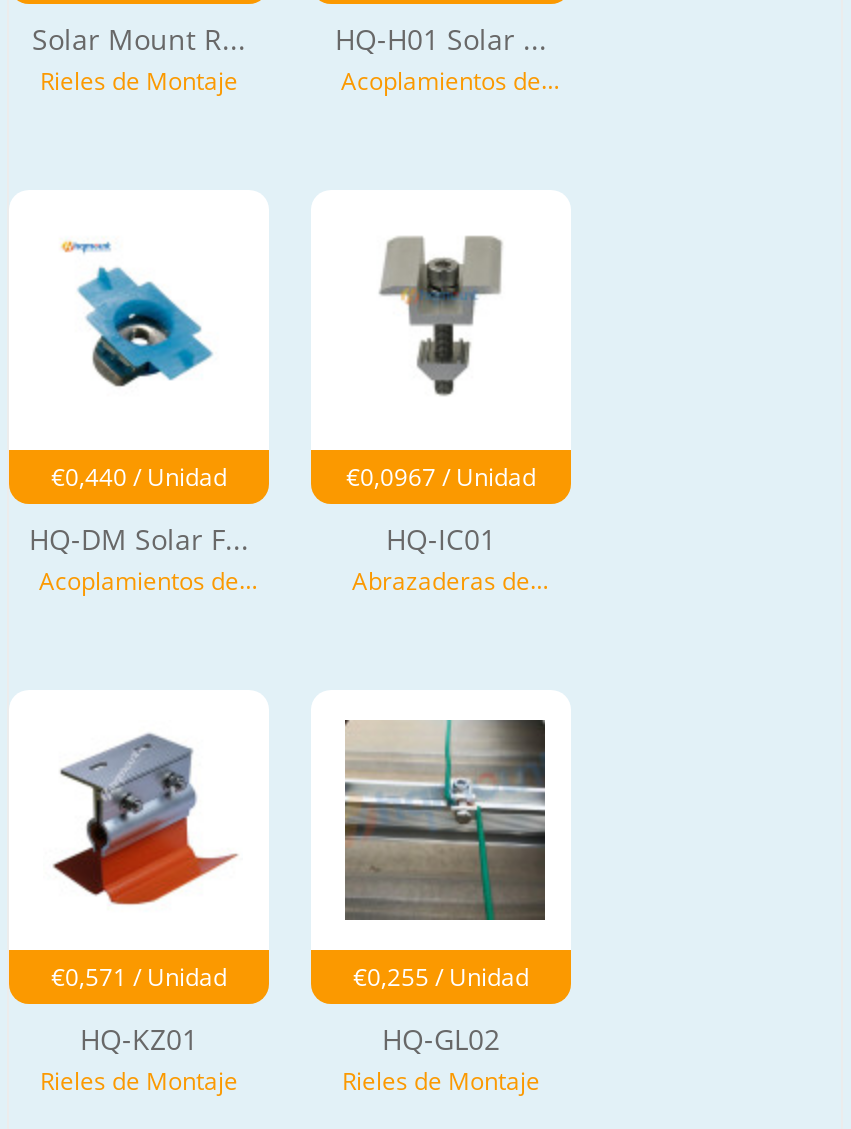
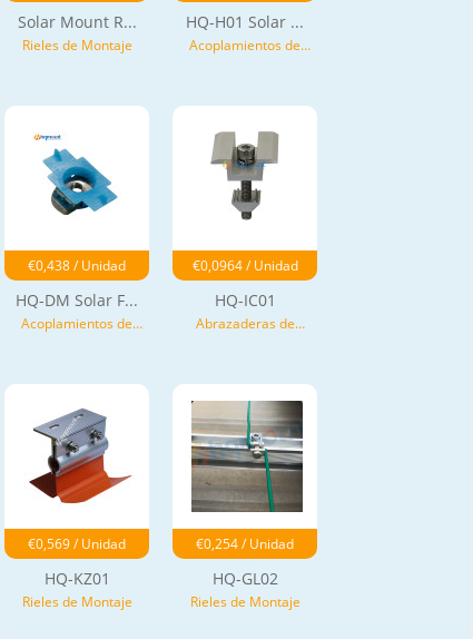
[51,459,227,493] €0,440 / Unidad -> [28,256,126,275] €0,438 / Unidad
[346,459,536,493] €0,0967 / Unidad -> [192,256,298,275] €0,0964 / Unidad
[51,959,227,993] €0,571 / Unidad -> [28,534,126,553] €0,569 / Unidad
[353,959,529,993] €0,255 / Unidad -> [196,534,294,553] €0,254 / Unidad

